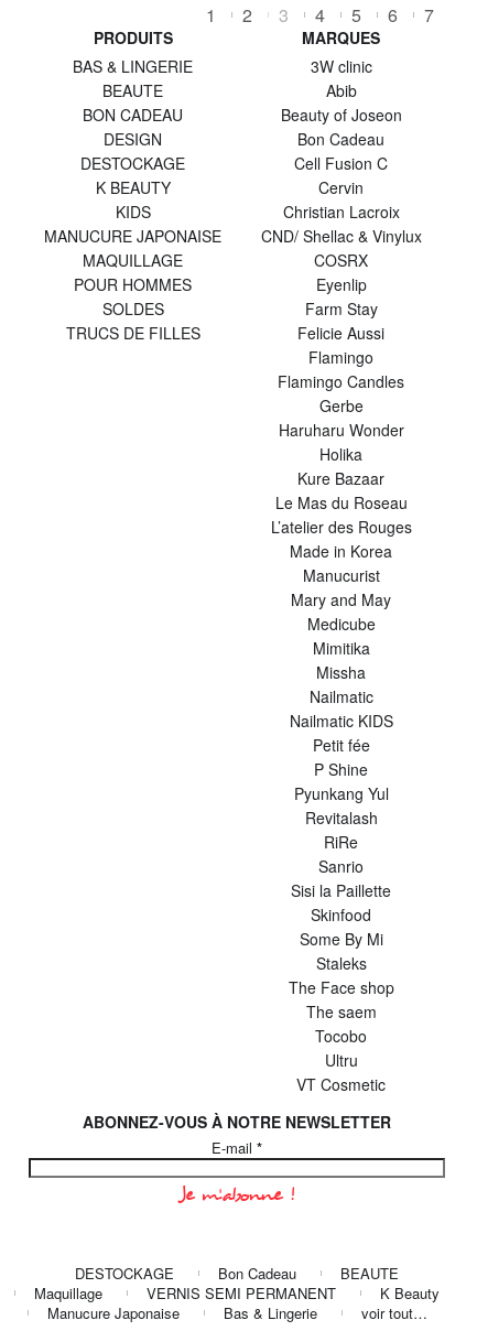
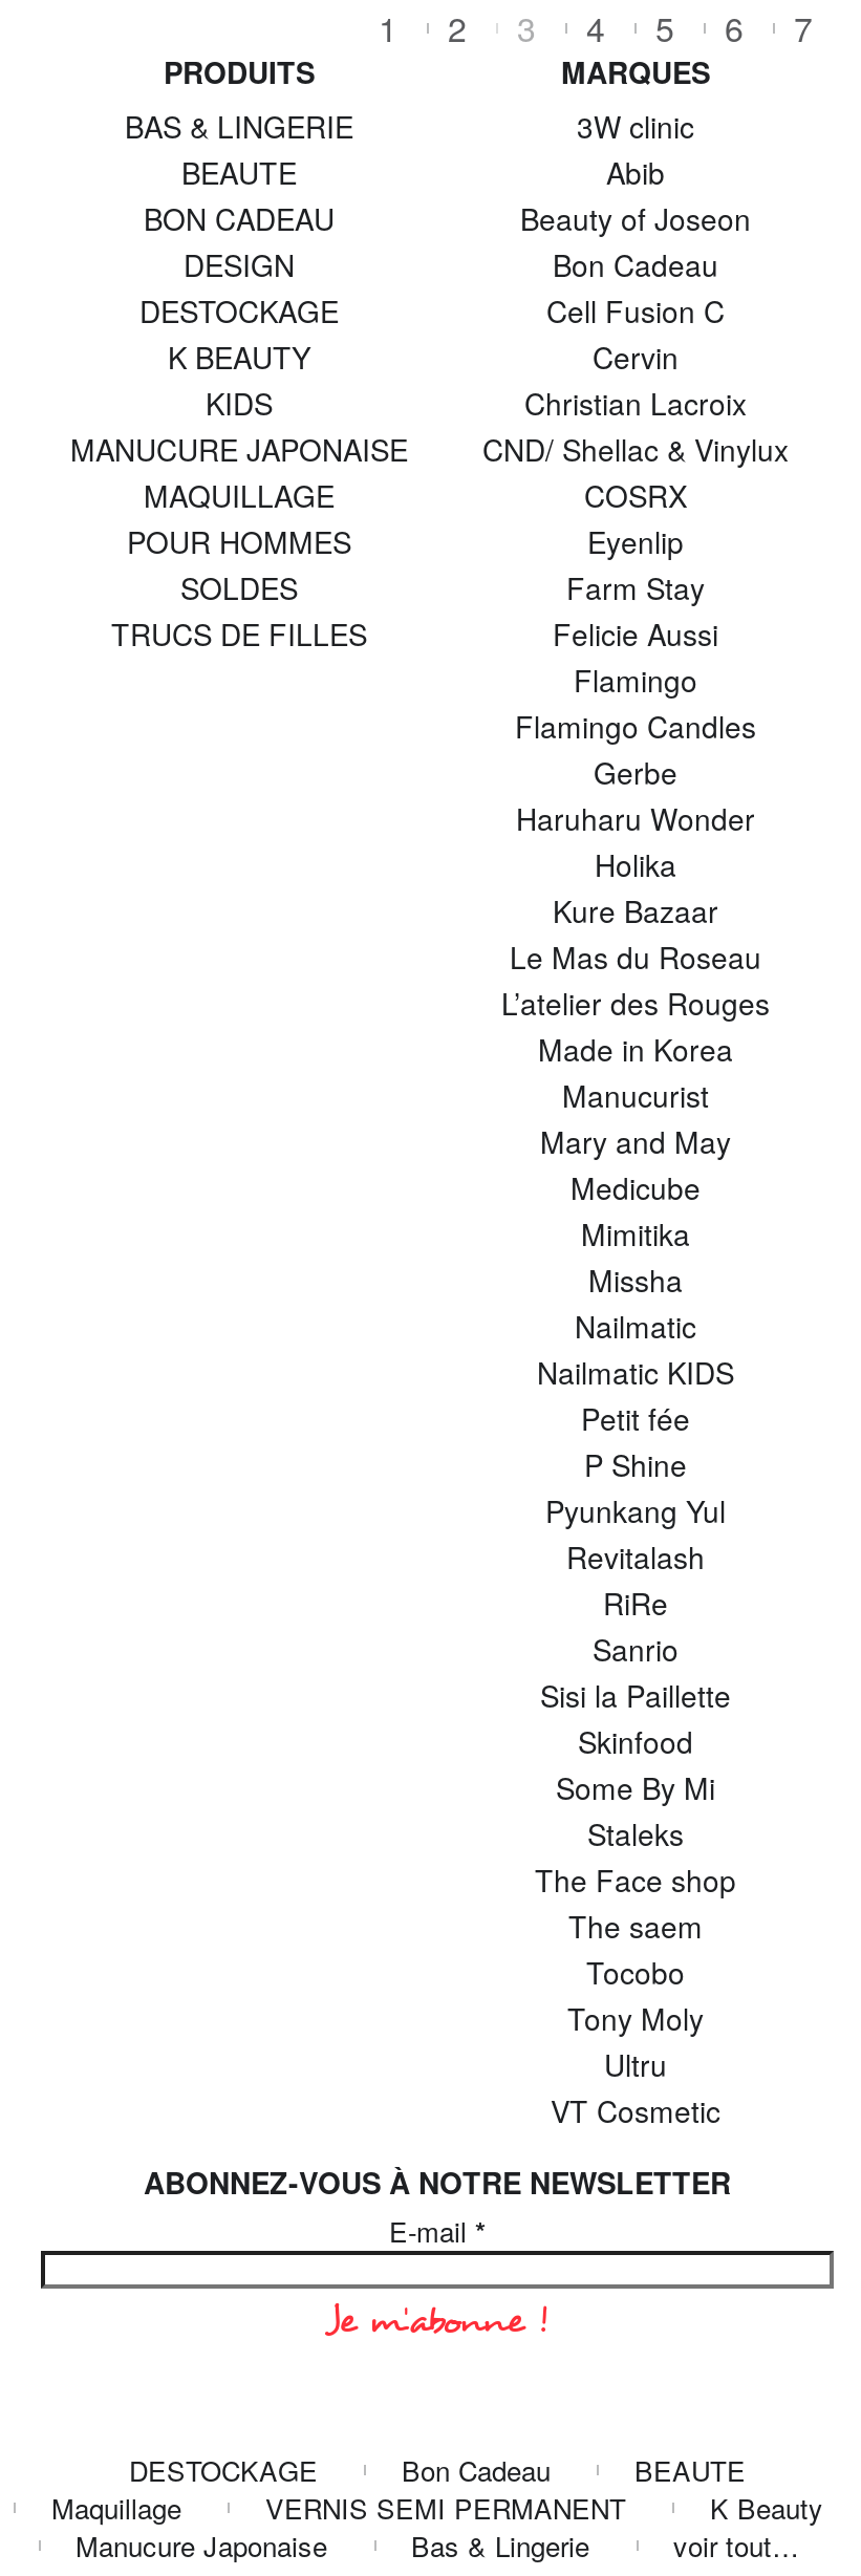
none -> [567,1998,704,2040] Tony Moly

